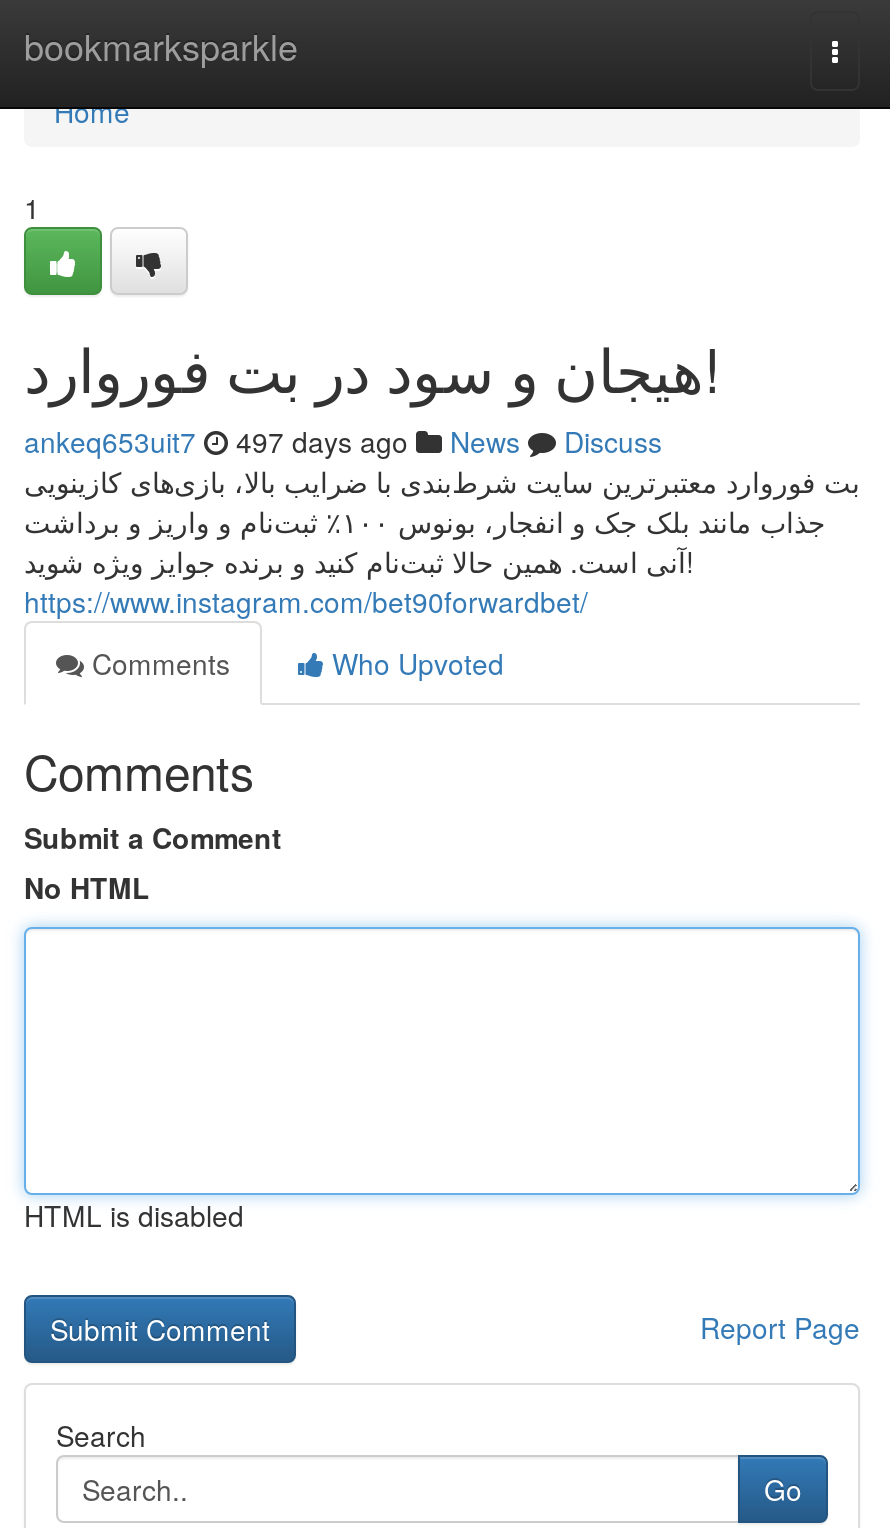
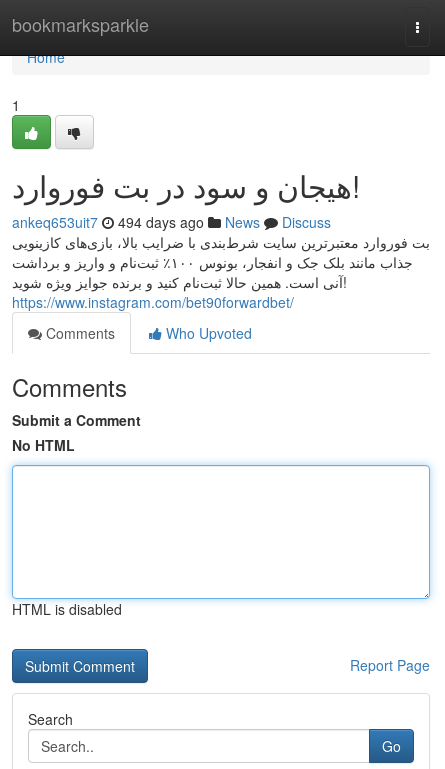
[24,421,662,461] ankeq653uit7 497 days ago News Discuss -> [12,212,331,232] ankeq653uit7 494 days ago News Discuss

